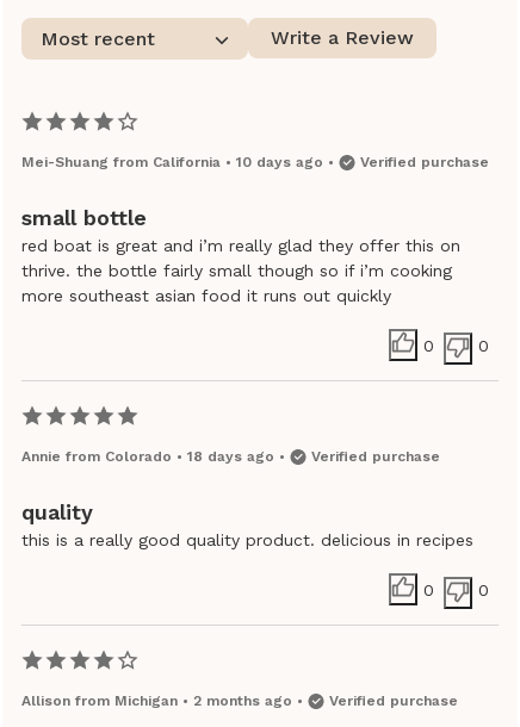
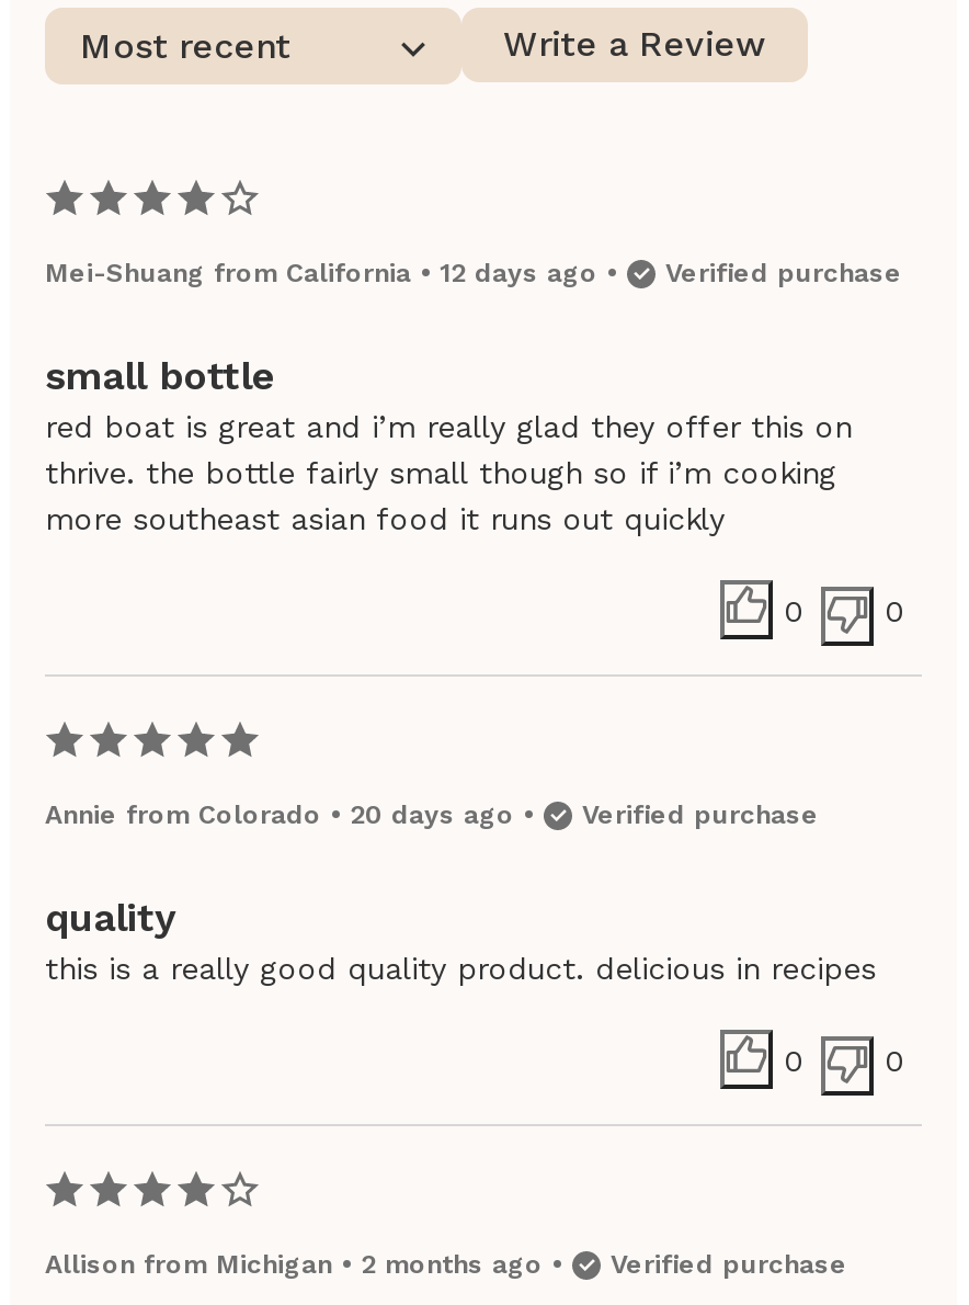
[21,154,334,171] Mei-Shuang from California • 10 days ago • -> [45,259,617,289] Mei-Shuang from California • 12 days ago •
[21,449,285,465] Annie from Colorado • 18 days ago • -> [45,800,534,831] Annie from Colorado • 20 days ago •

